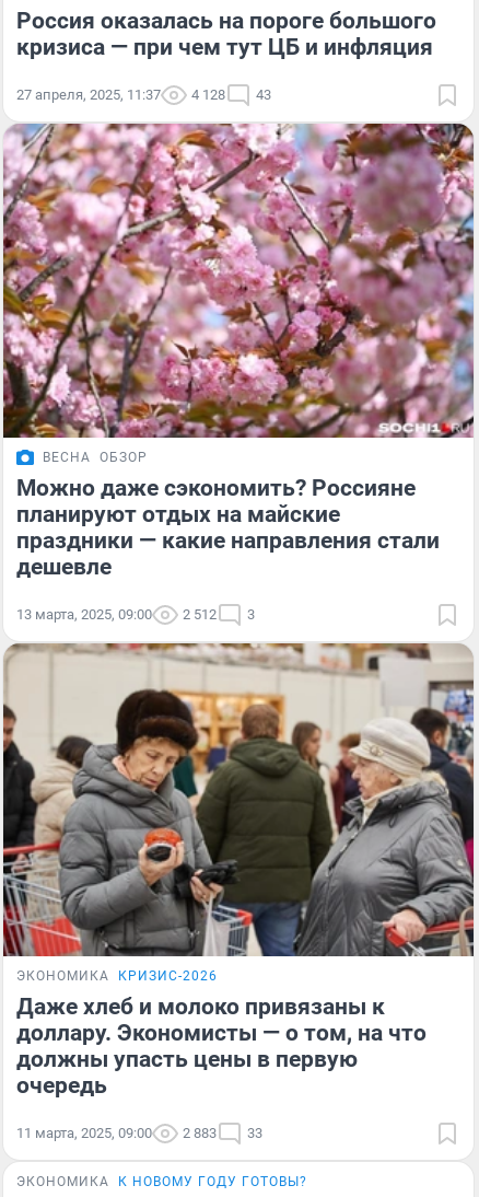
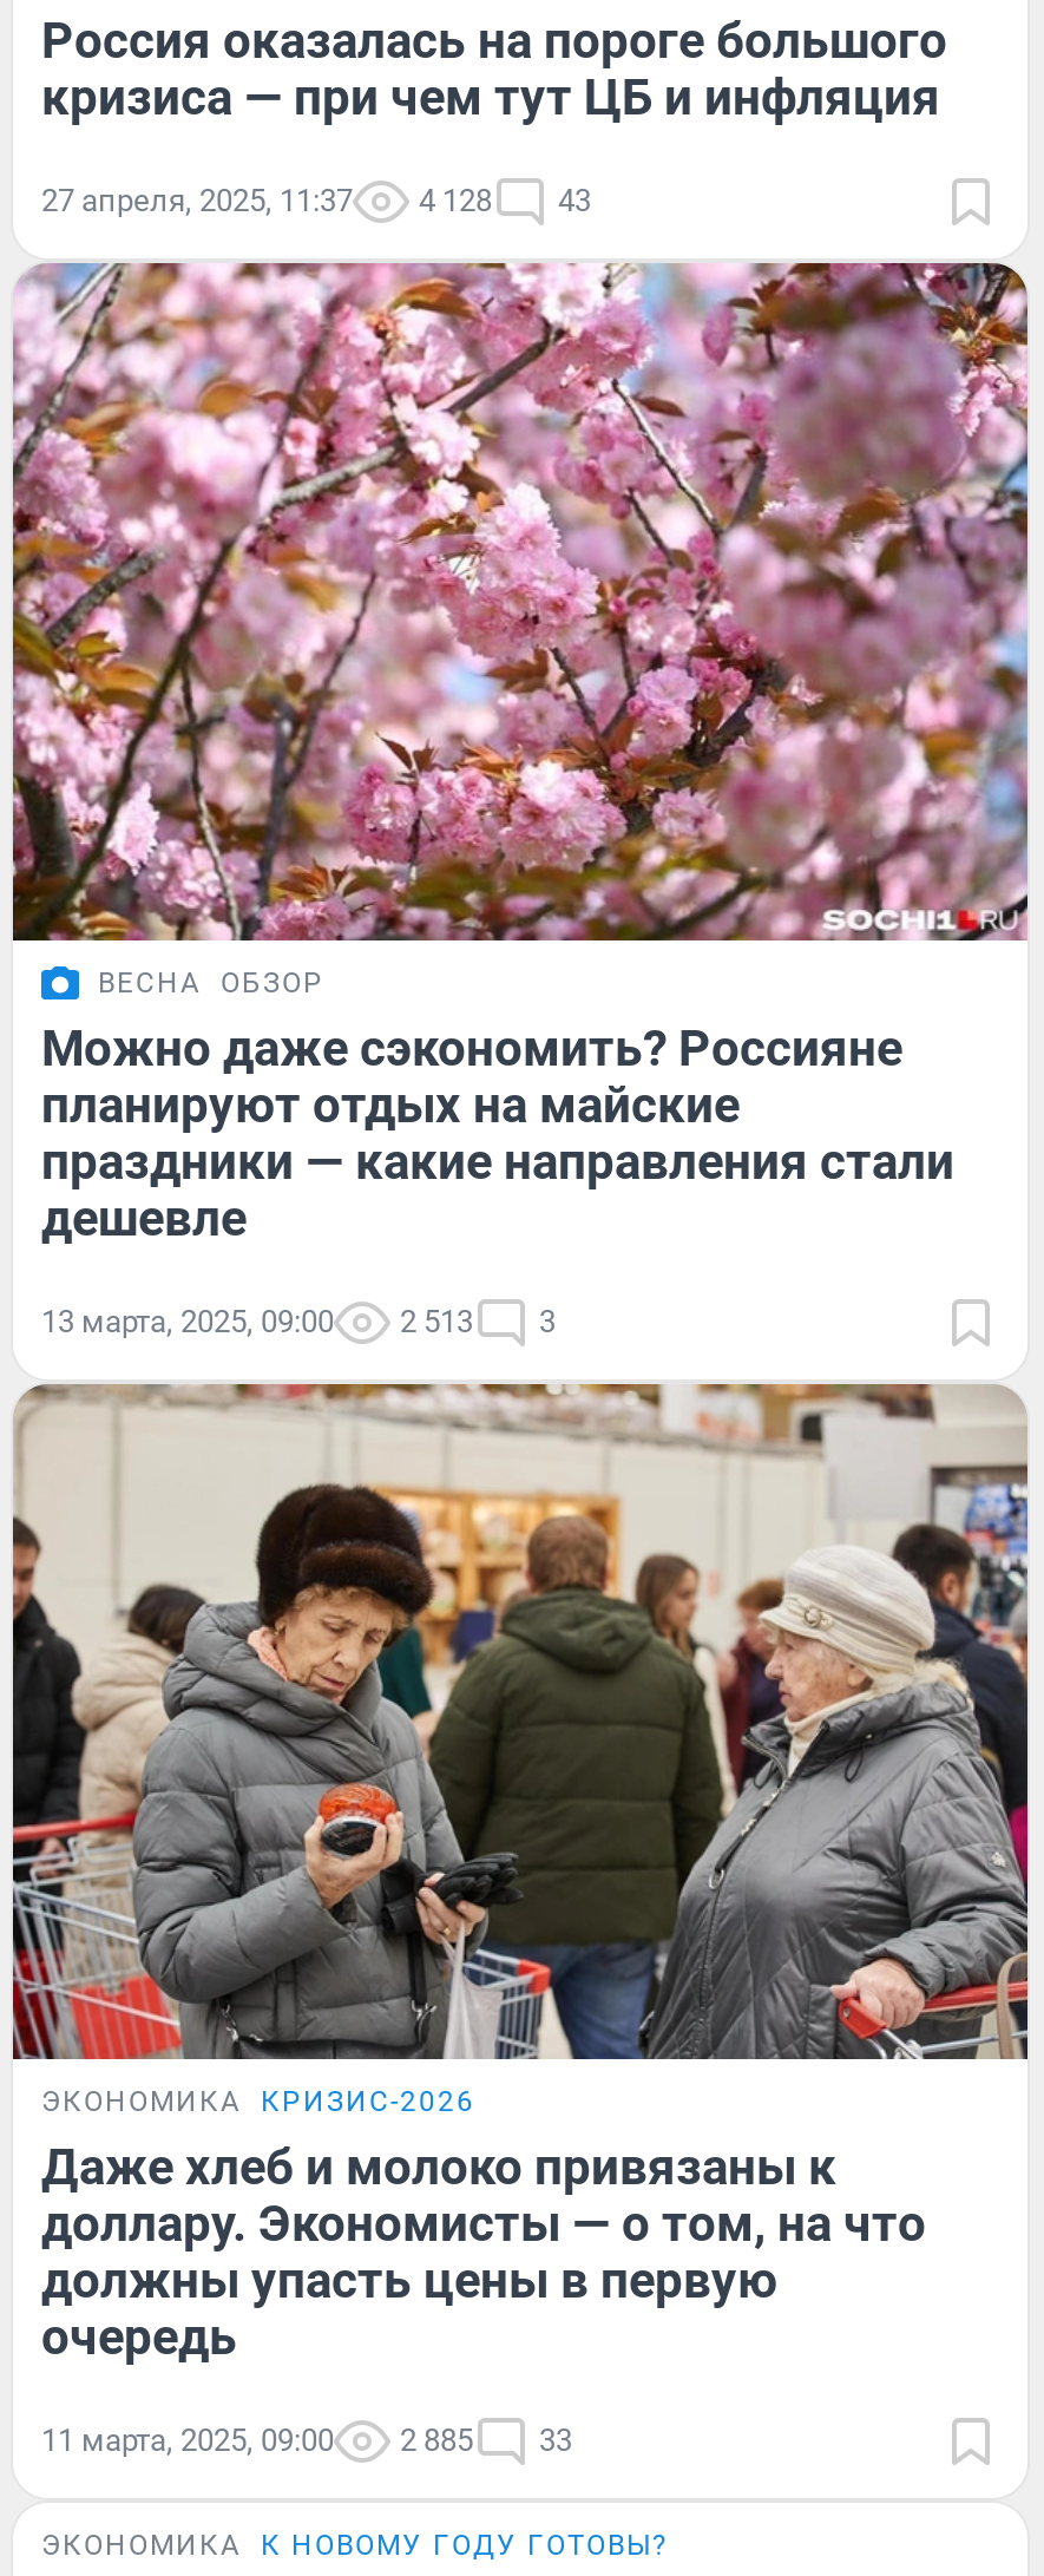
[16,606,255,622] 13 марта, 2025, 09:00 2 512 3 -> [41,1303,556,1338] 13 марта, 2025, 09:00 2 513 3
[16,1125,262,1141] 11 марта, 2025, 09:00 2 883 33 -> [41,2423,572,2458] 11 марта, 2025, 09:00 2 885 33

